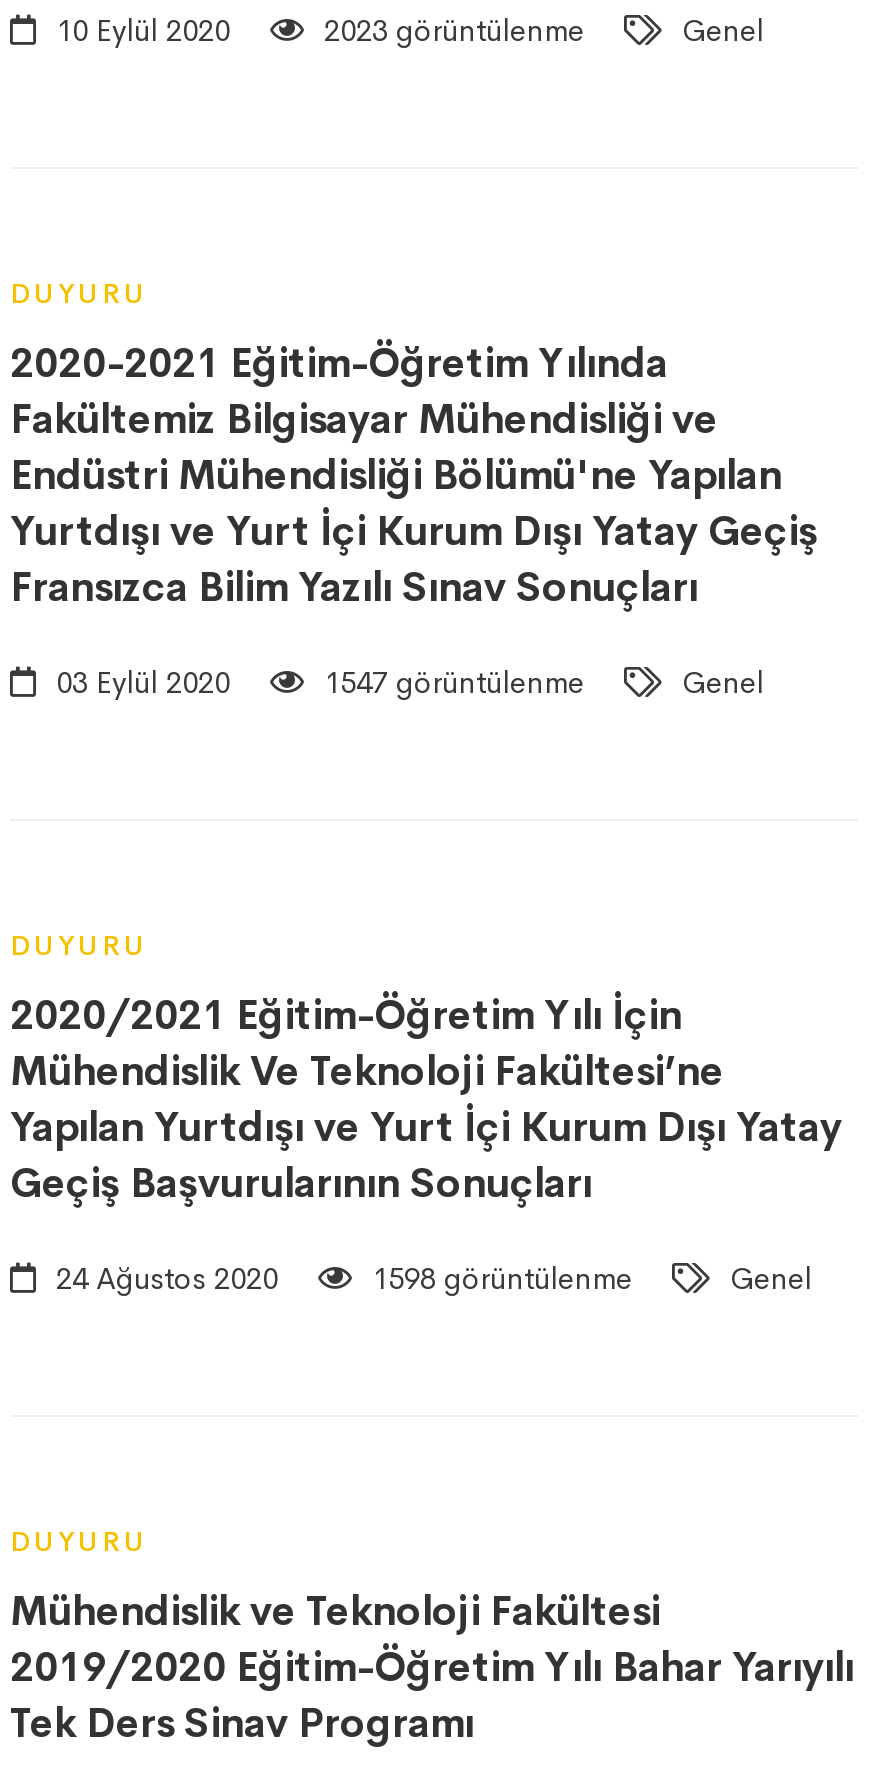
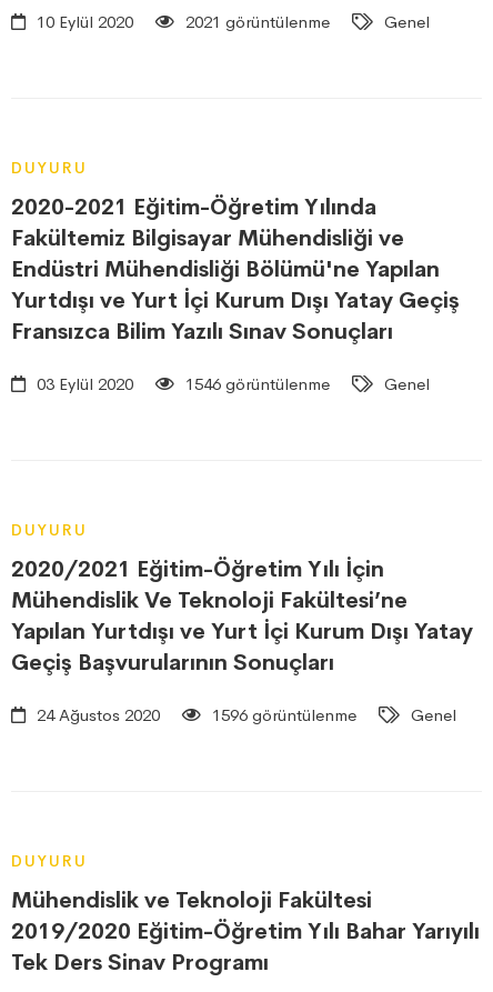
[316,11,584,49] 2023 görüntülenme -> [181,11,330,32] 2021 görüntülenme
[316,663,584,701] 1547 görüntülenme -> [181,373,330,394] 1546 görüntülenme
[364,1259,632,1297] 1598 görüntülenme -> [208,704,356,725] 1596 görüntülenme

